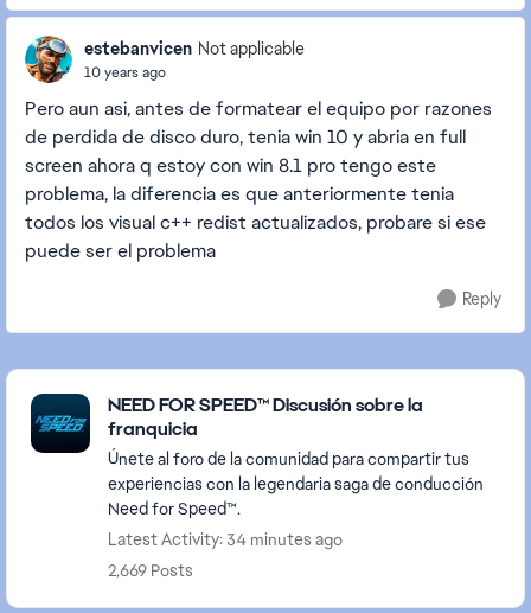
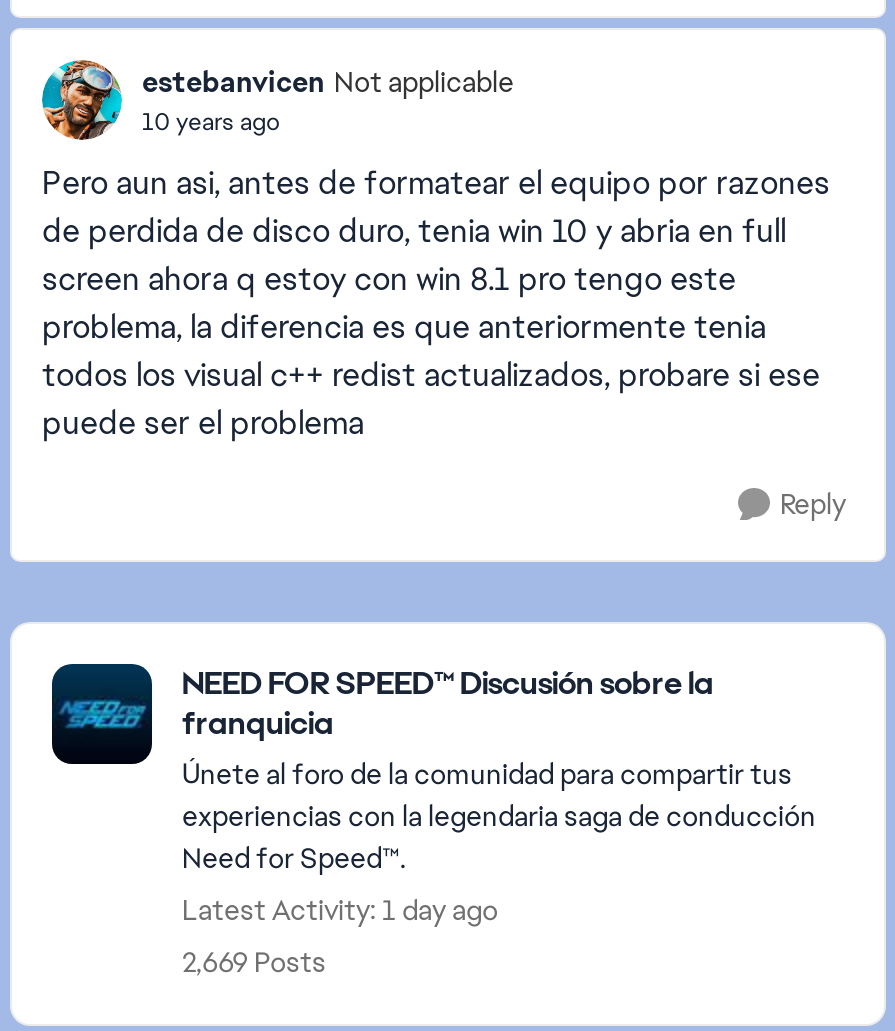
[108,529,343,550] Latest Activity: 34 minutes ago -> [182,892,498,928] Latest Activity: 1 day ago

